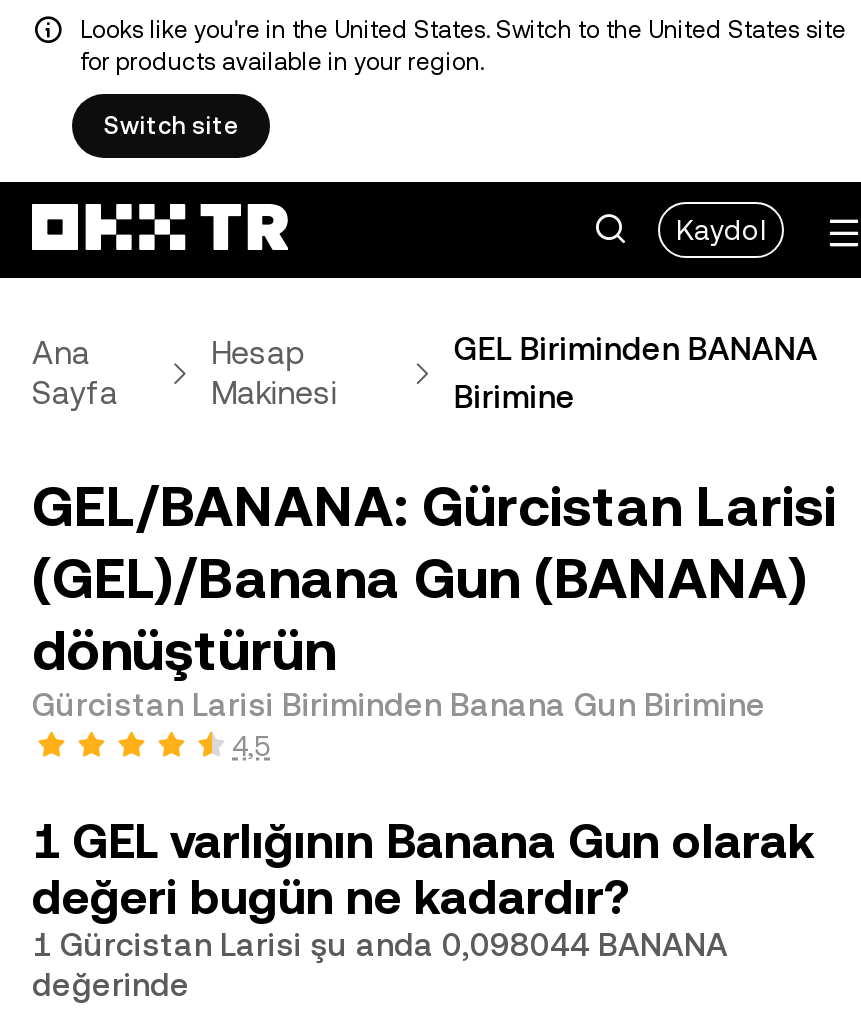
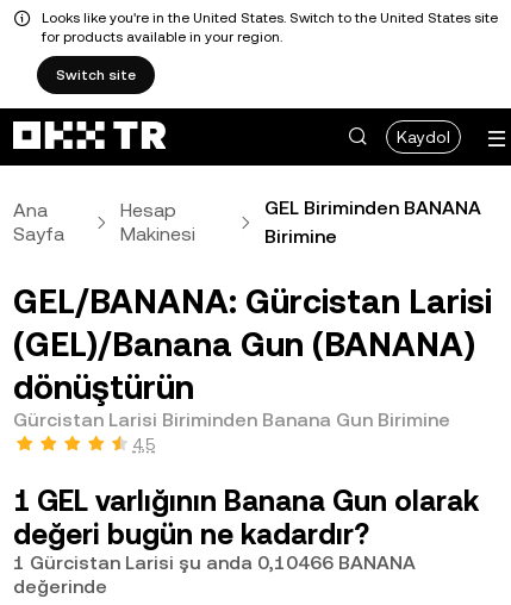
[32,926,728,964] 1 Gürcistan Larisi şu anda 0,098044 BANANA -> [13,551,416,574] 1 Gürcistan Larisi şu anda 0,10466 BANANA

